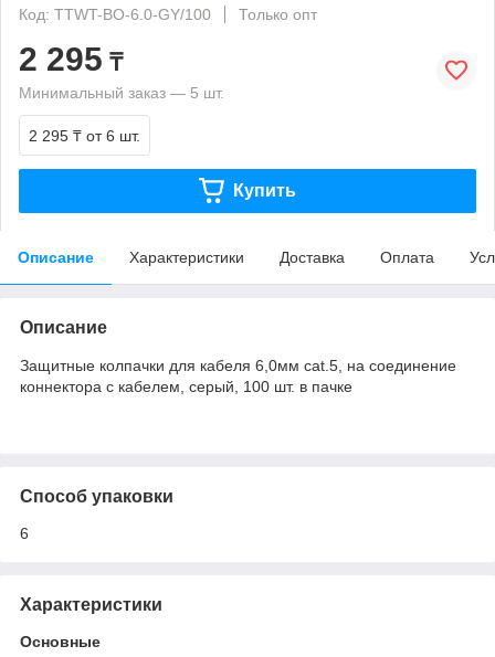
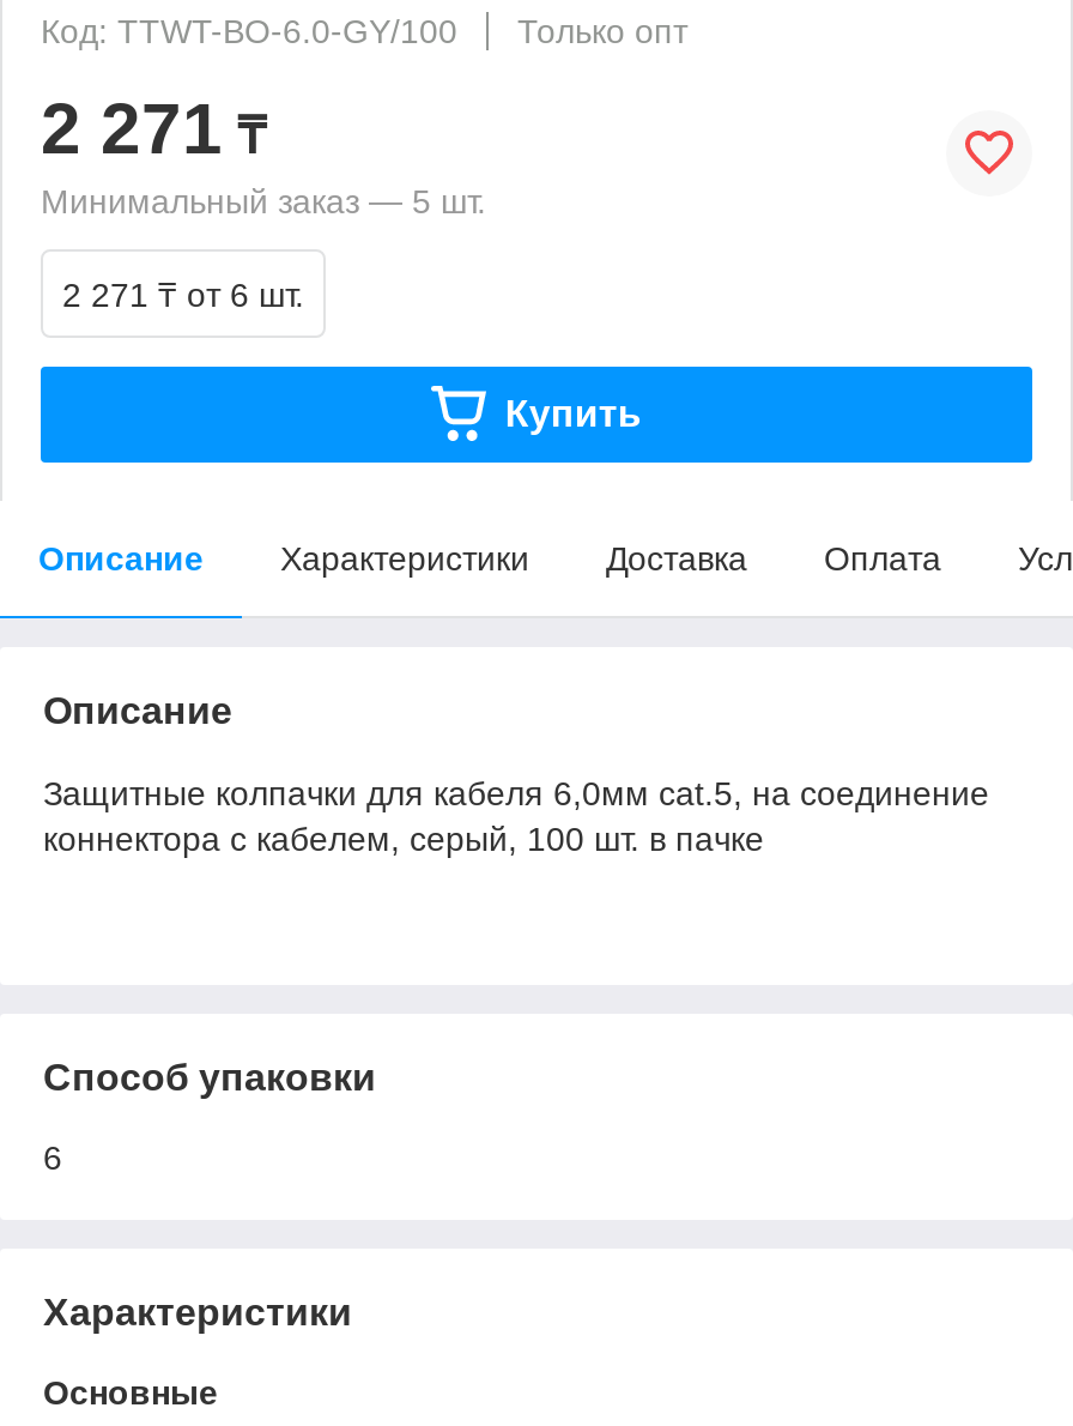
[19,41,123,77] 2 295 ₸ -> [41,88,266,167] 2 271 ₸
[29,127,140,144] 2 295 ₸ от 6 шт. -> [62,275,304,313] 2 271 ₸ от 6 шт.

